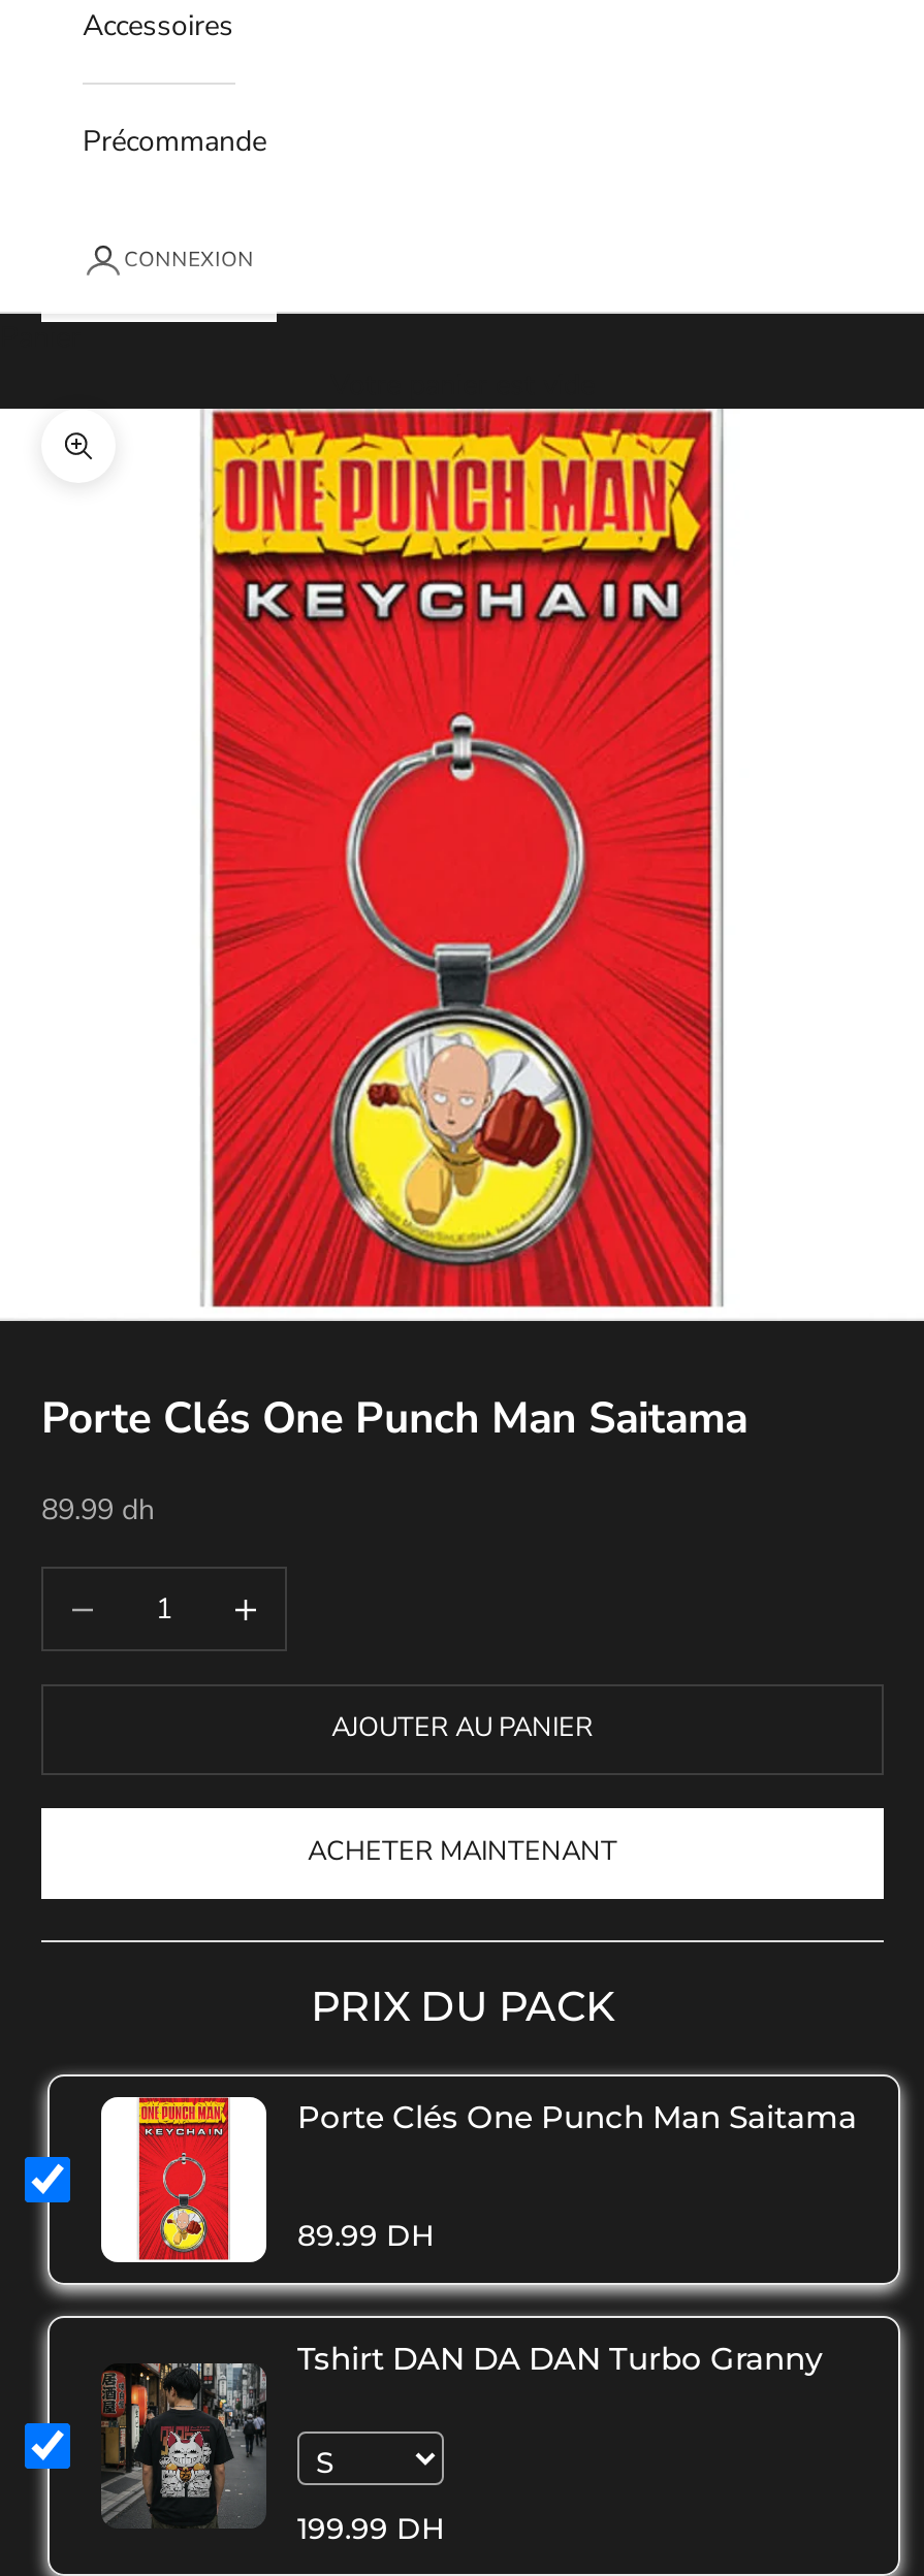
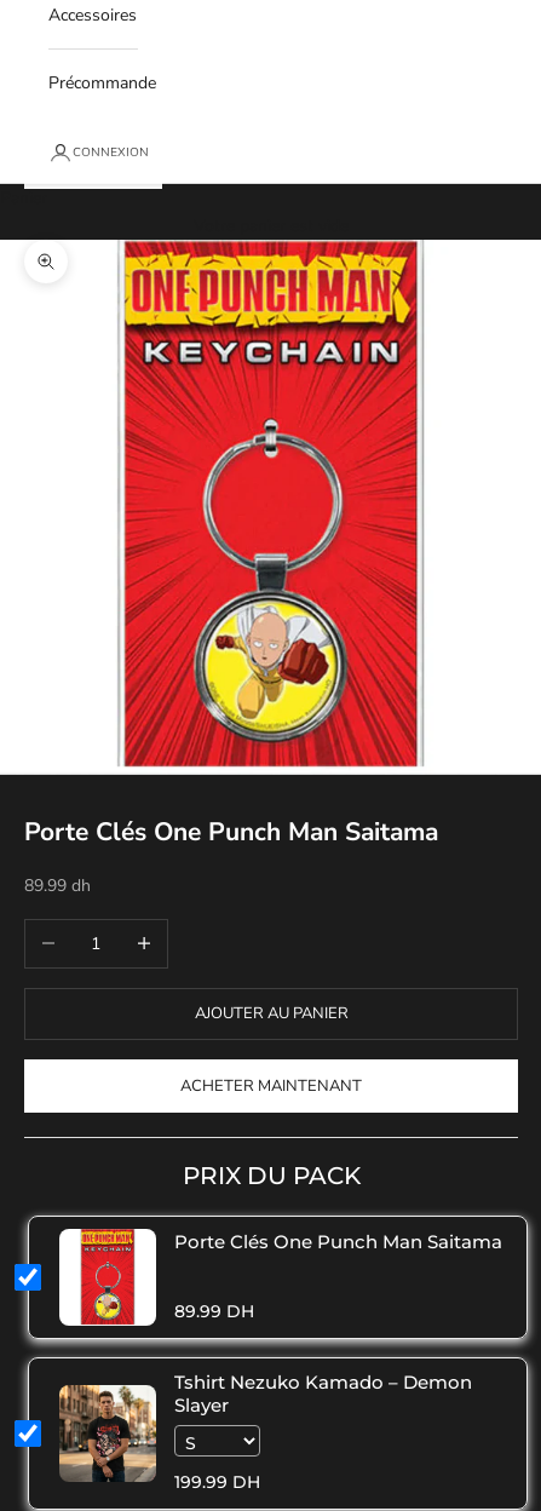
[101,2338,822,2524] [image] | Tshirt DAN DA DAN Turbo Granny -> [58,1371,472,1482] [image] | Tshirt Nezuko Kamado – Demon | Slayer

